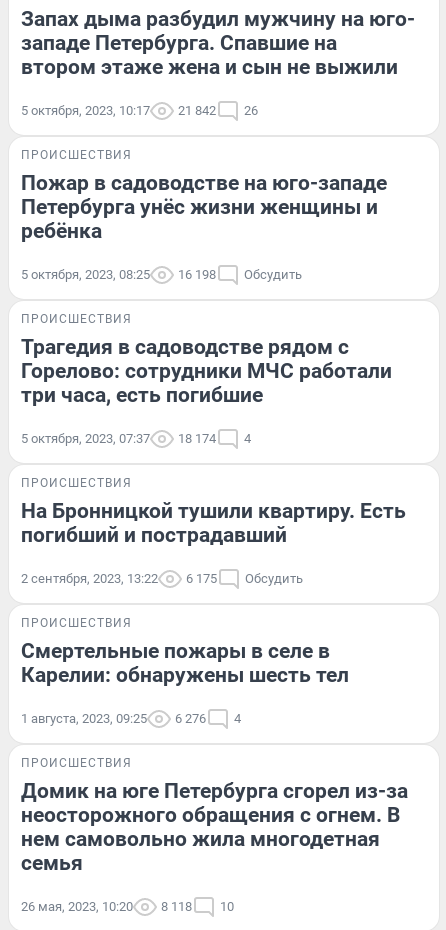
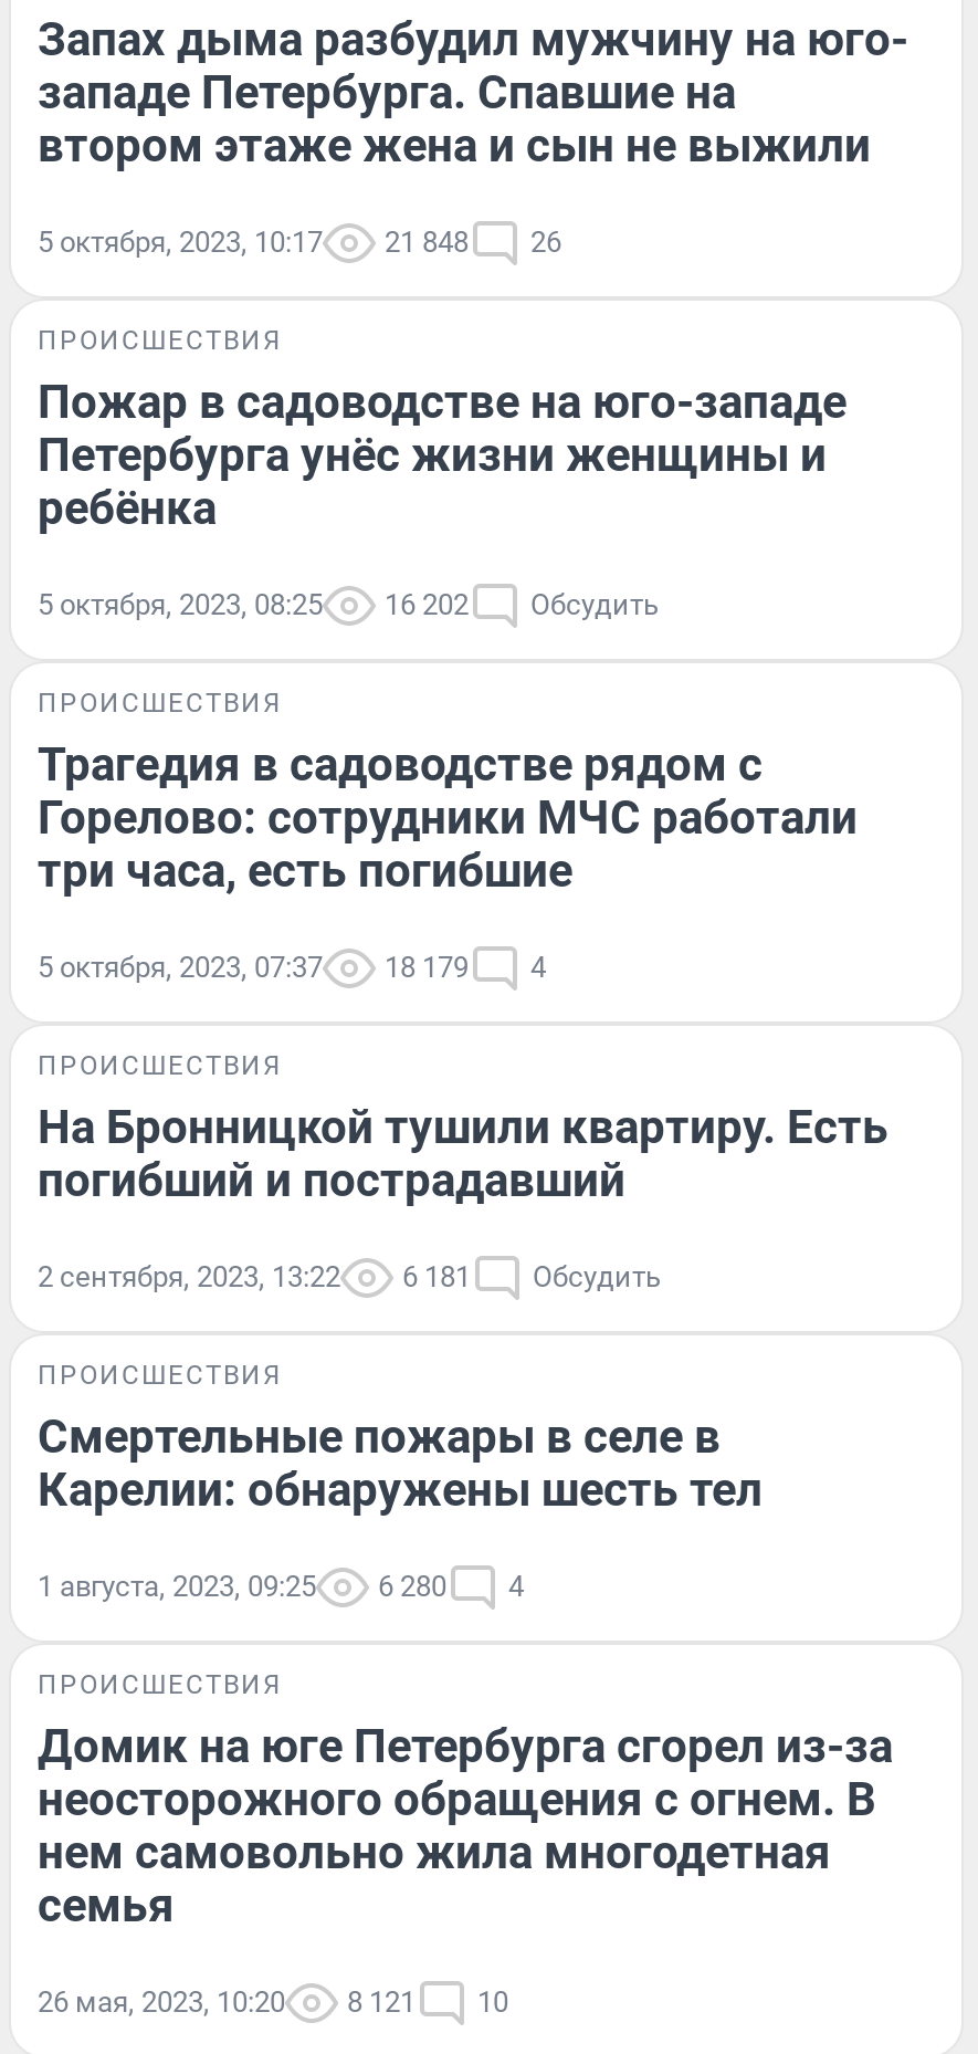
[21,103,258,118] 5 октября, 2023, 10:17 21 842 26 -> [38,225,561,258] 5 октября, 2023, 10:17 21 848 26
[21,267,302,282] 5 октября, 2023, 08:25 16 198 Обсудить -> [38,587,659,620] 5 октября, 2023, 08:25 16 202 Обсудить
[21,431,251,446] 5 октября, 2023, 07:37 18 174 4 -> [38,950,546,983] 5 октября, 2023, 07:37 18 179 4
[21,571,303,586] 2 сентября, 2023, 13:22 6 175 Обсудить -> [38,1259,661,1293] 2 сентября, 2023, 13:22 6 181 Обсудить
[21,711,241,726] 1 августа, 2023, 09:25 6 276 4 -> [38,1569,524,1602] 1 августа, 2023, 09:25 6 280 4
[21,899,234,914] 26 мая, 2023, 10:20 8 118 10 -> [38,1985,508,2018] 26 мая, 2023, 10:20 8 121 10

